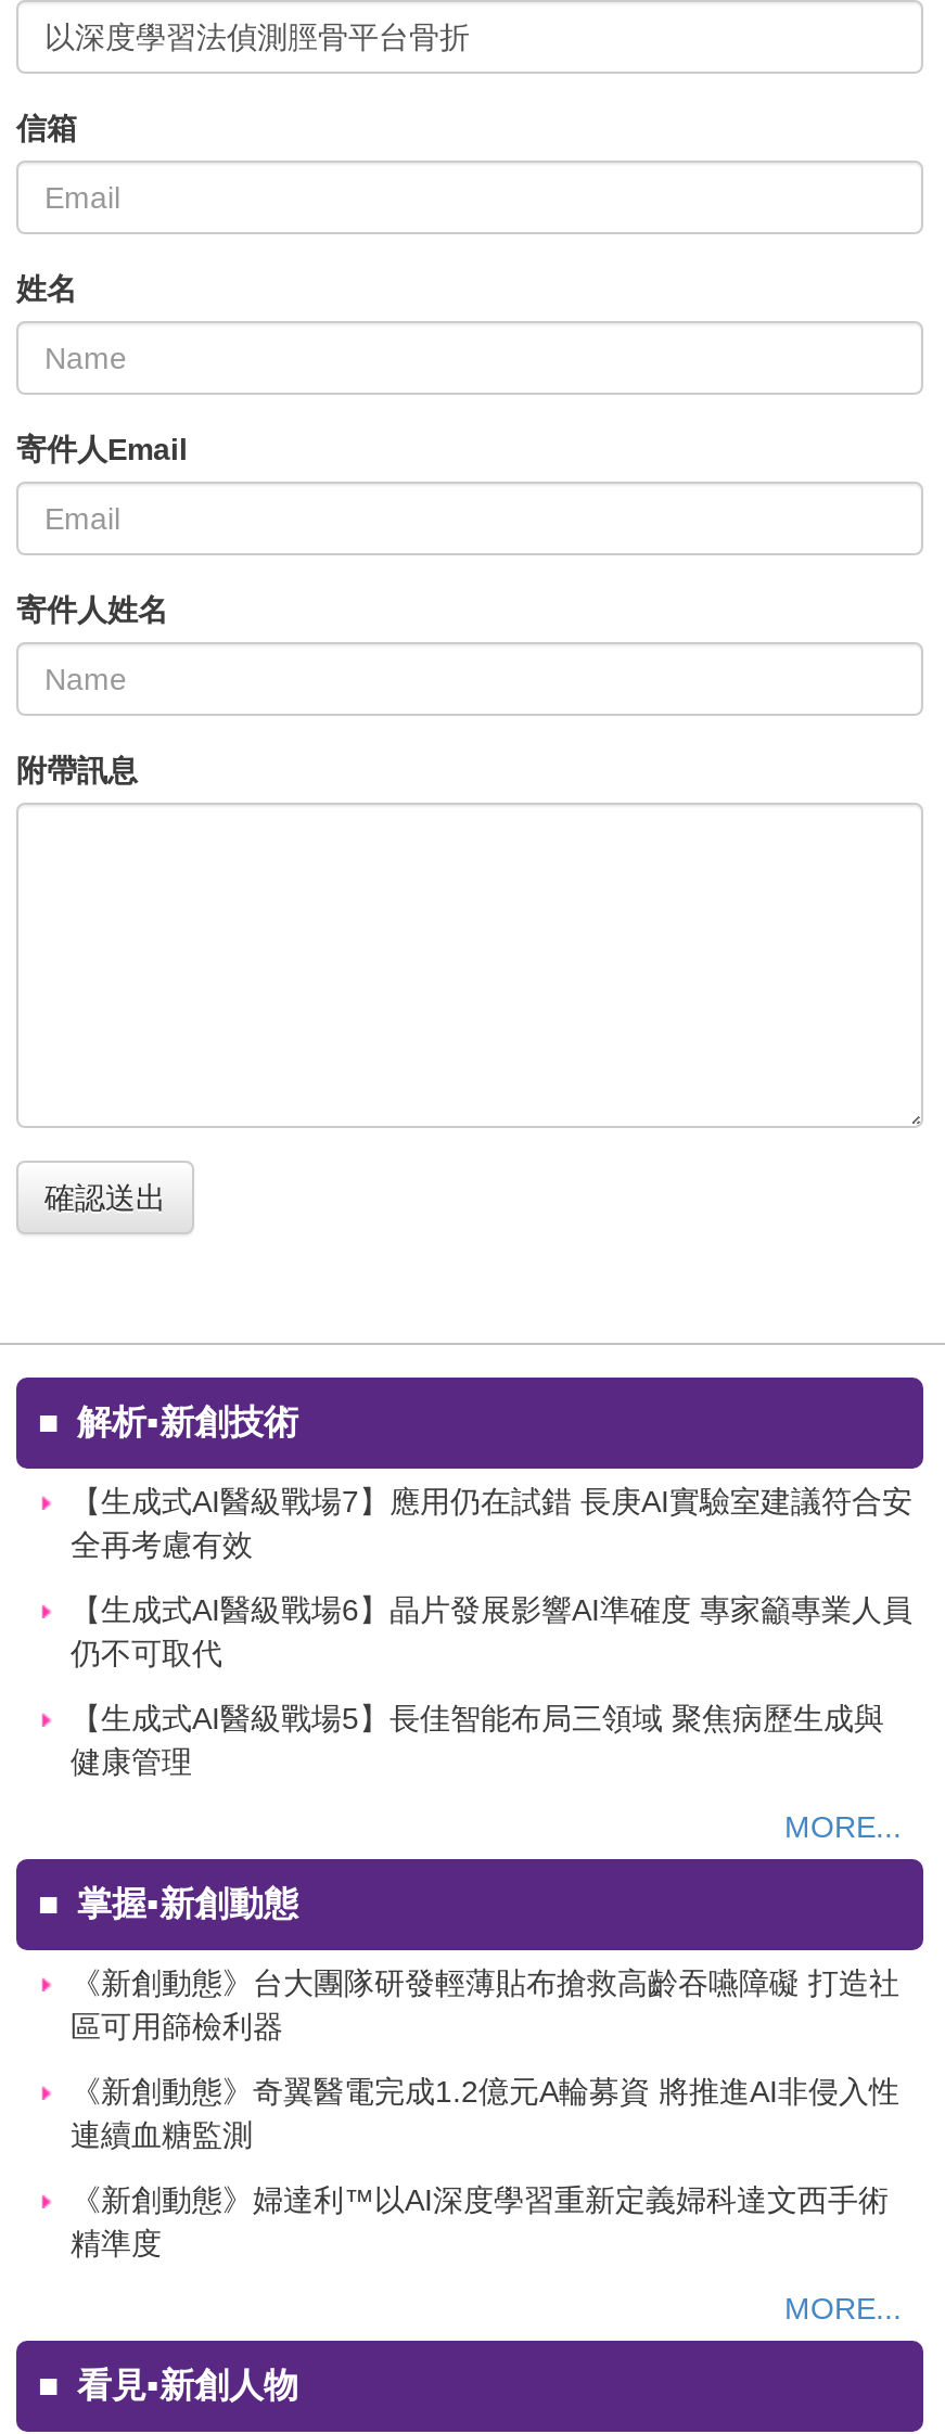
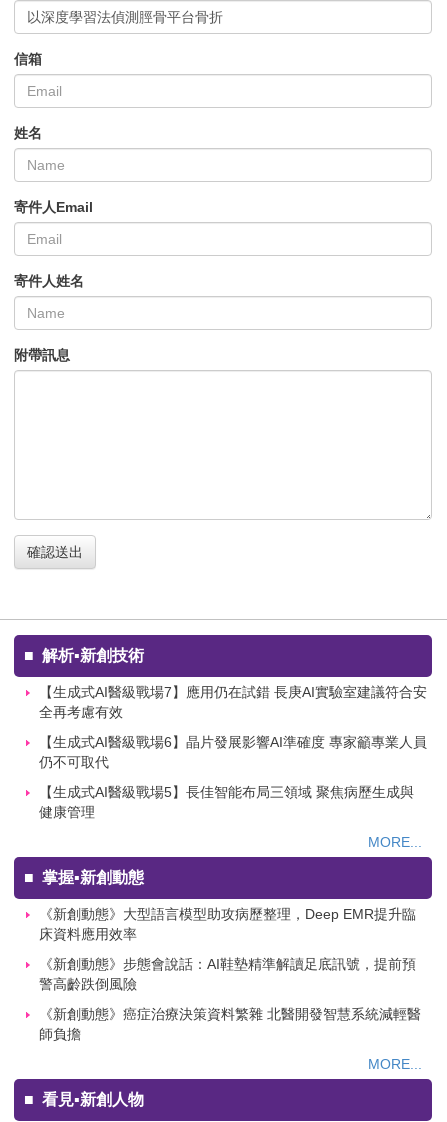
[71,1964,899,2042] 《新創動態》台大團隊研發輕薄貼布搶救高齡吞嚥障礙 打造社 | 區可用篩檢利器 -> [39,905,416,941] 《新創動態》大型語言模型助攻病歷整理，Deep EMR提升臨 | 床資料應用效率
[71,2073,899,2151] 《新創動態》奇翼醫電完成1.2億元A輪募資 將推進AI非侵入性 | 連續血糖監測 -> [39,955,416,991] 《新創動態》步態會說話：AI鞋墊精準解讀足底訊號，提前預 | 警高齡跌倒風險
[71,2181,889,2259] 《新創動態》婦達利™以AI深度學習重新定義婦科達文西手術 | 精準度 -> [39,1005,421,1041] 《新創動態》癌症治療決策資料繁雜 北醫開發智慧系統減輕醫 | 師負擔

